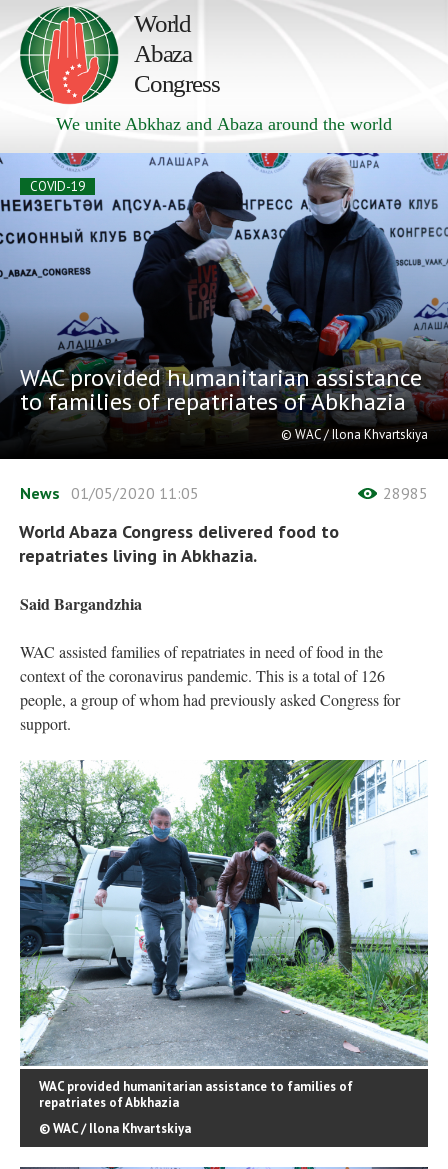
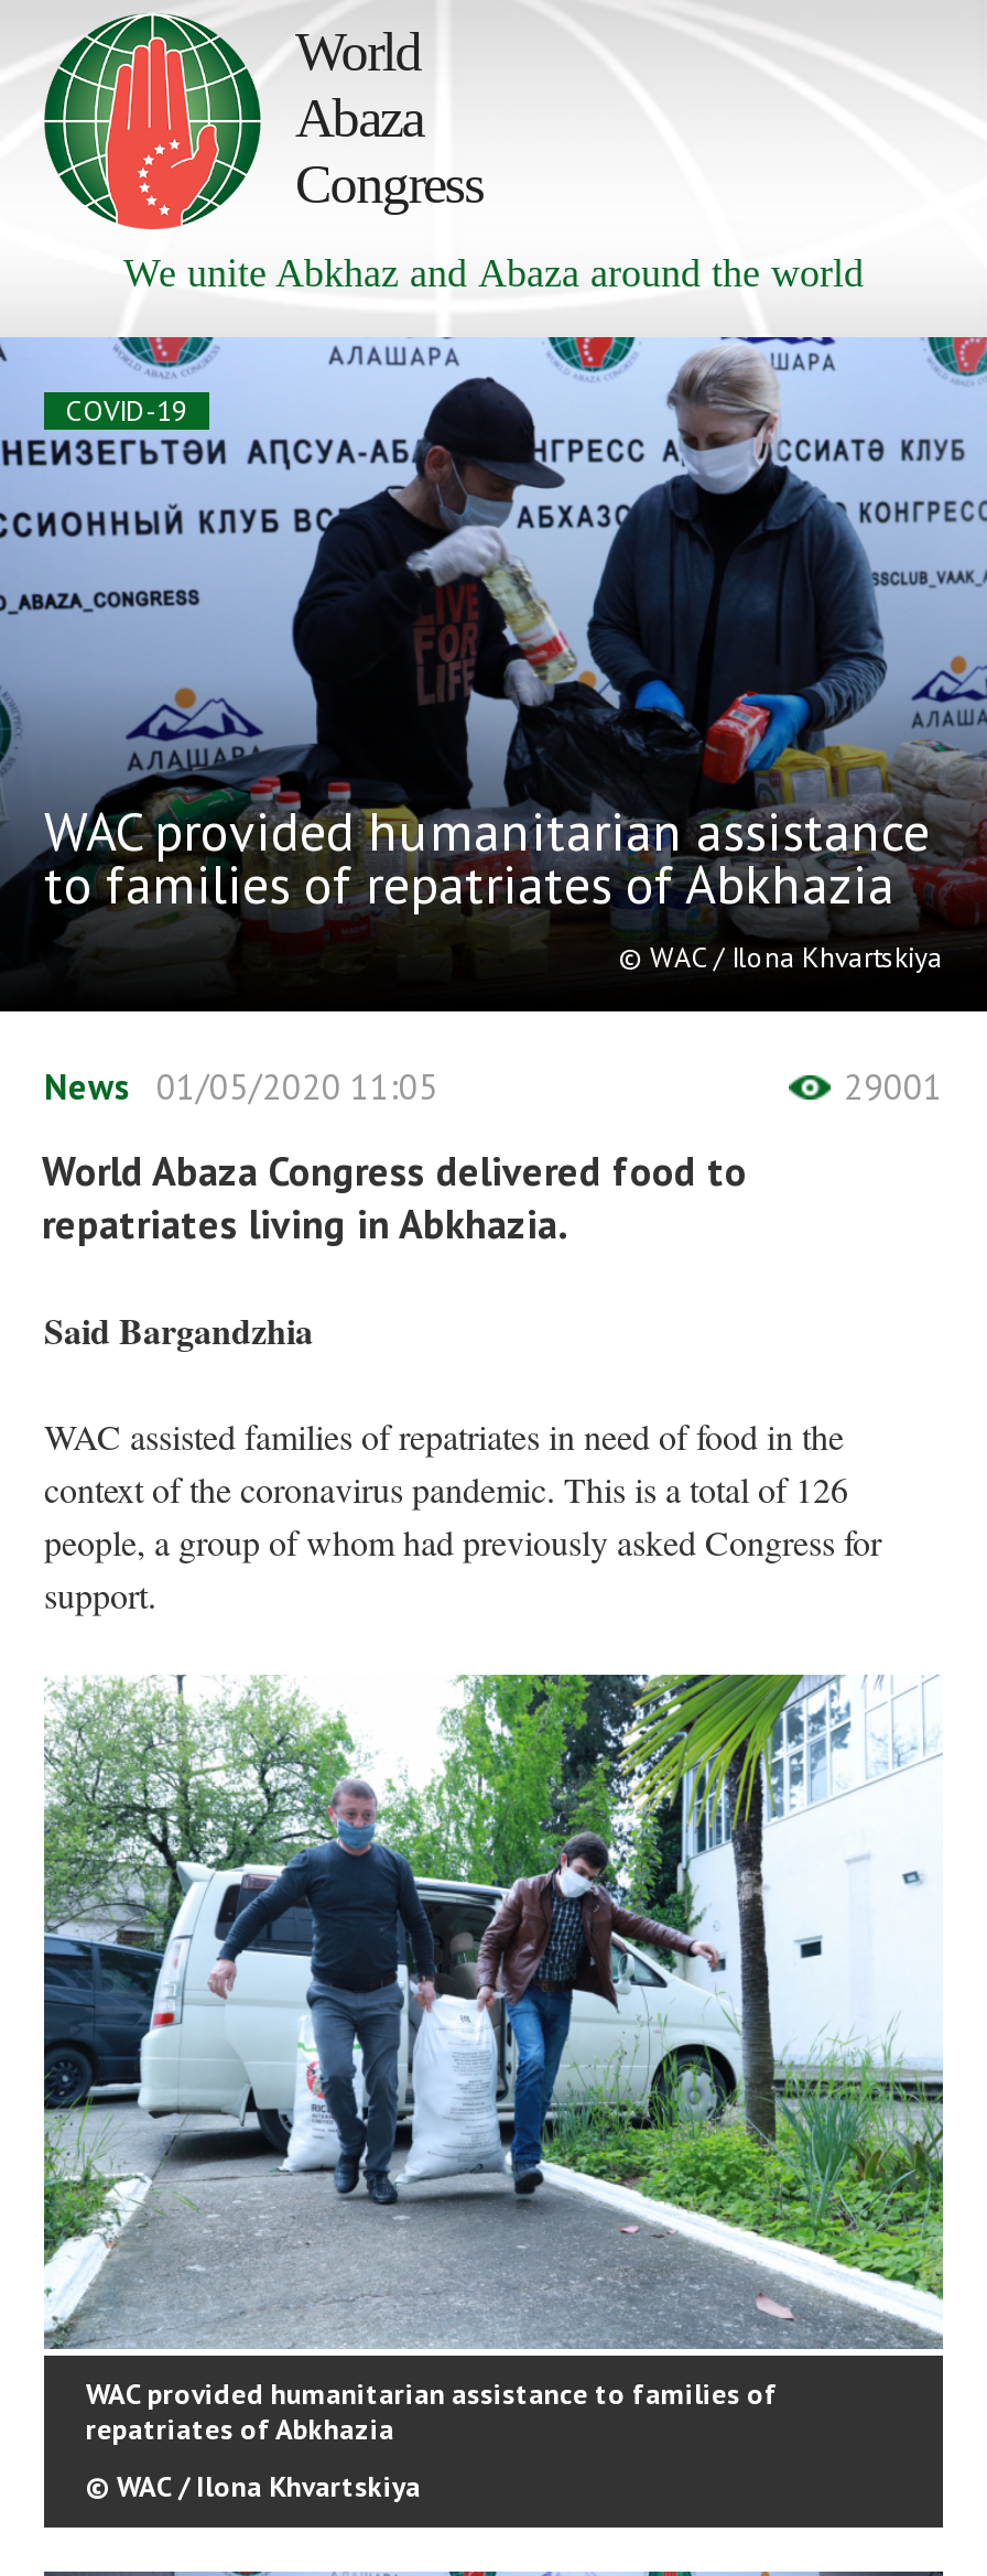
[383,483,428,503] 28985 -> [844,1064,943,1108] 29001

